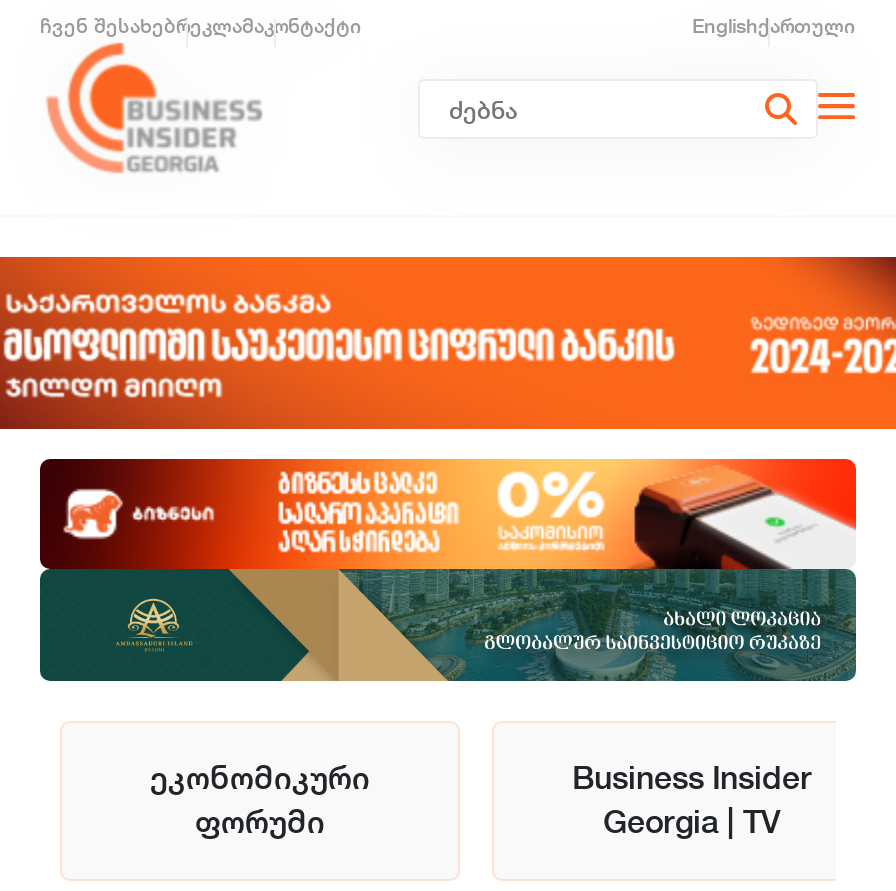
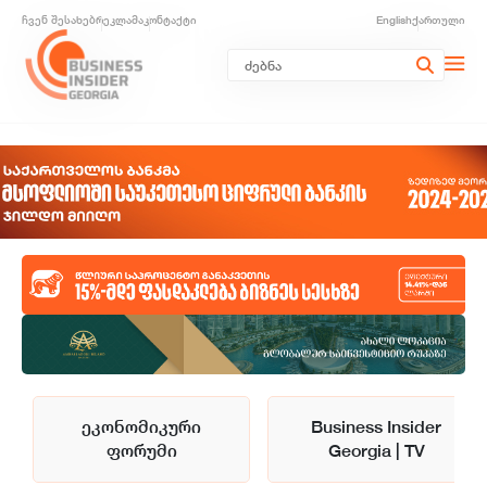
[38,457,856,571] [image] -> [21,254,466,316] [image]

